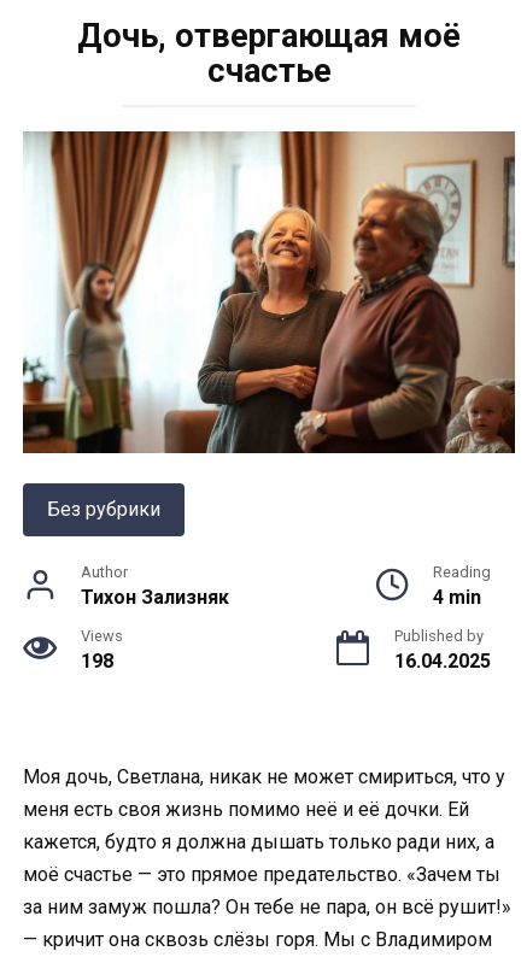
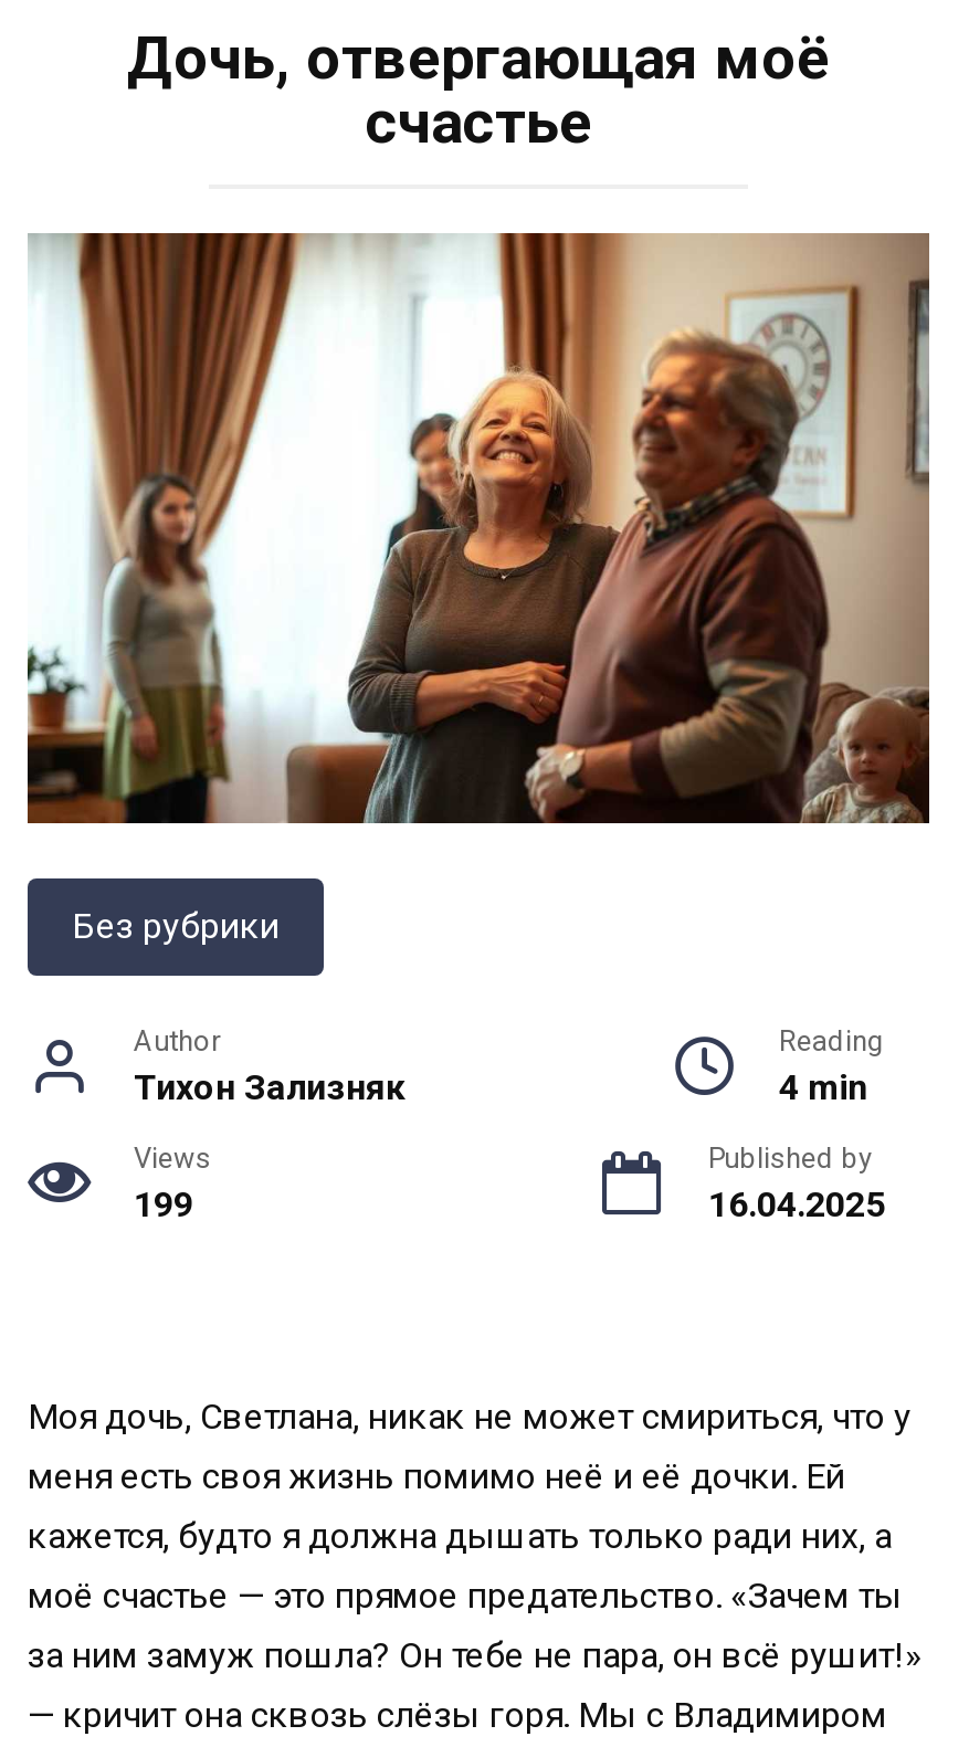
[81,650,113,673] 198 -> [134,1184,193,1226] 199

